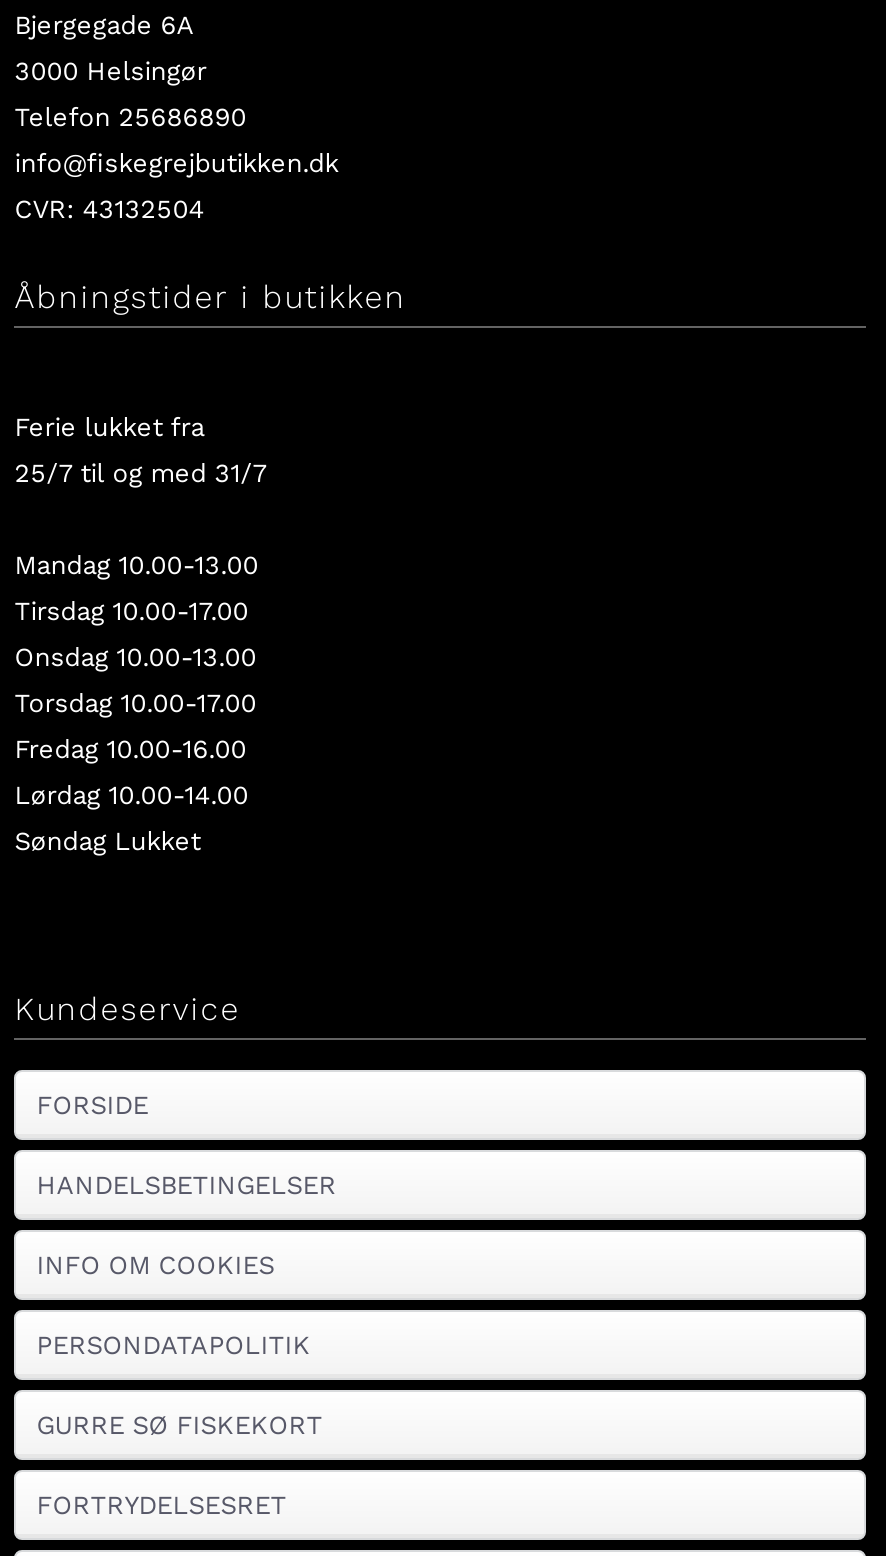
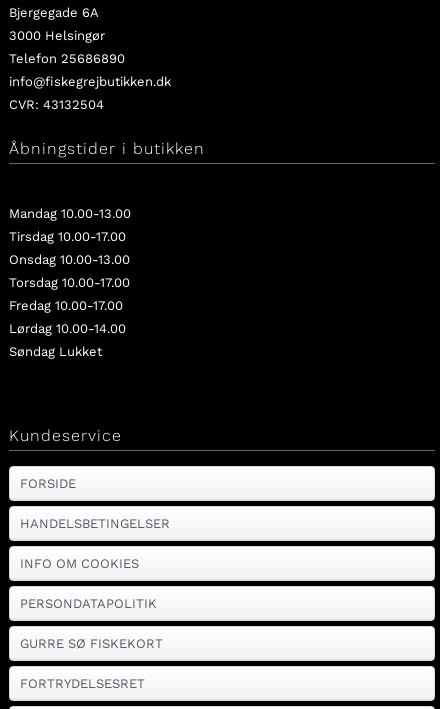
[14,411,266,487] Ferie lukket fra | 25/7 til og med 31/7 -> none
[14,733,246,763] Fredag 10.00-16.00 -> [9,297,123,312] Fredag 10.00-17.00

